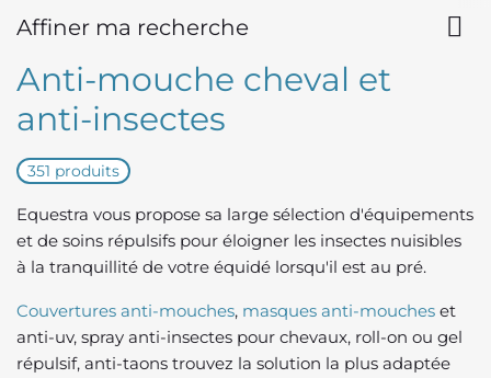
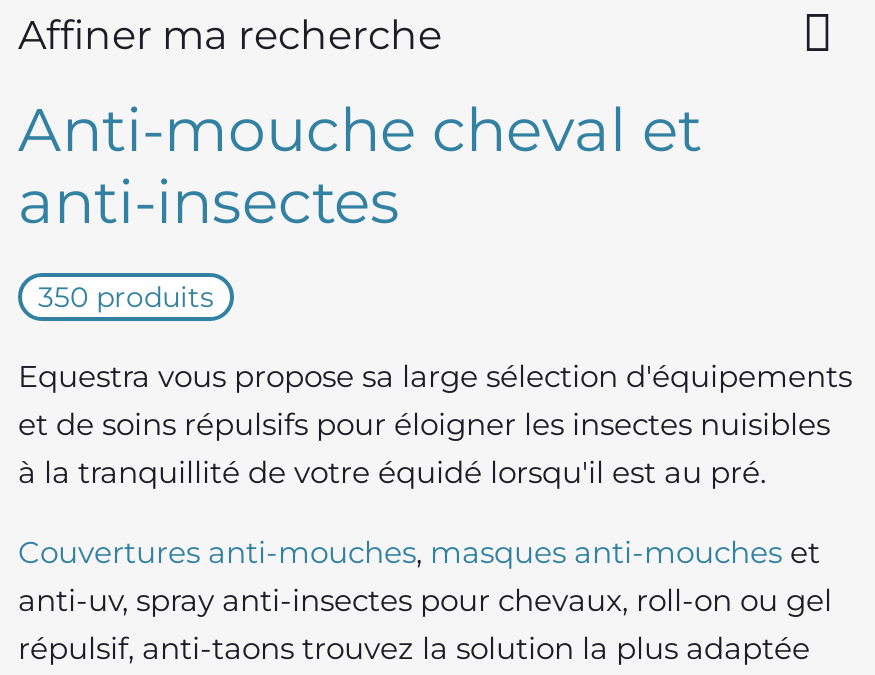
[27,161,119,181] 351 produits -> [38,280,214,316] 350 produits

